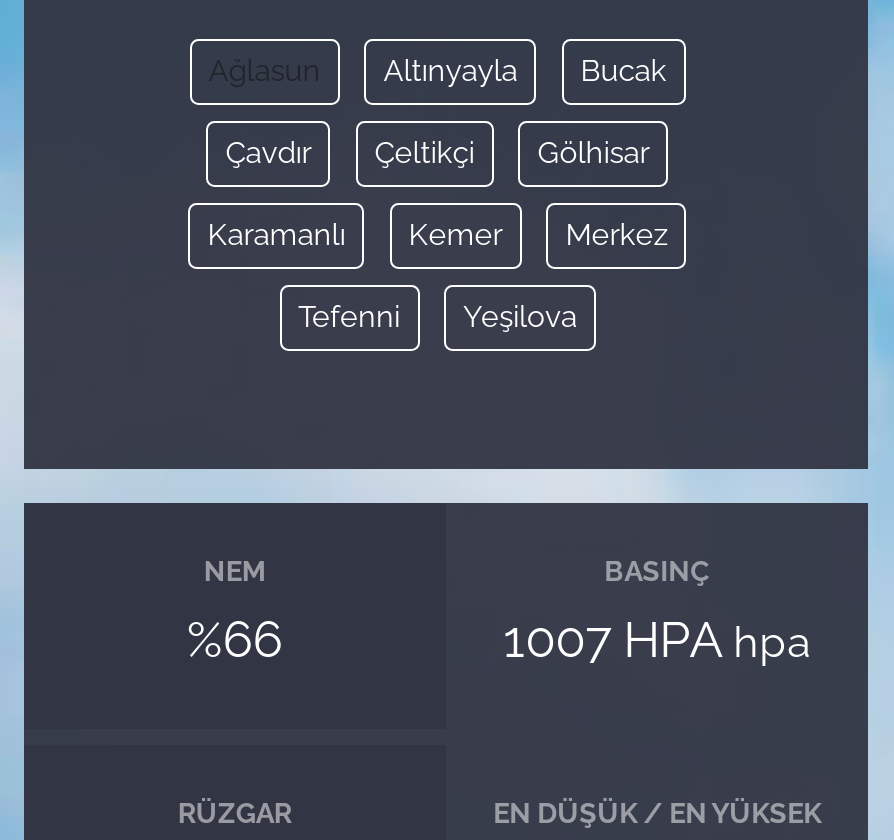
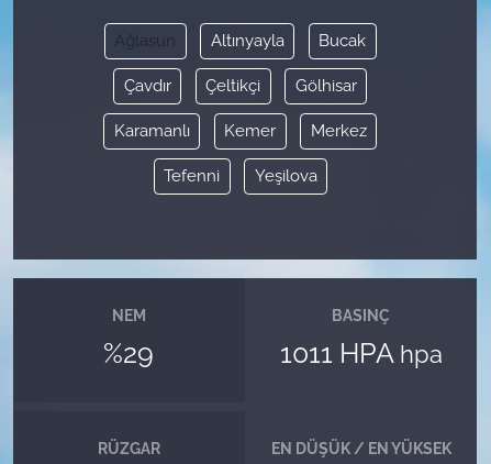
[187,611,283,669] %66 -> [104,338,154,370] %29
[503,611,811,669] 1007 HPA hpa -> [280,338,442,370] 1011 HPA hpa

